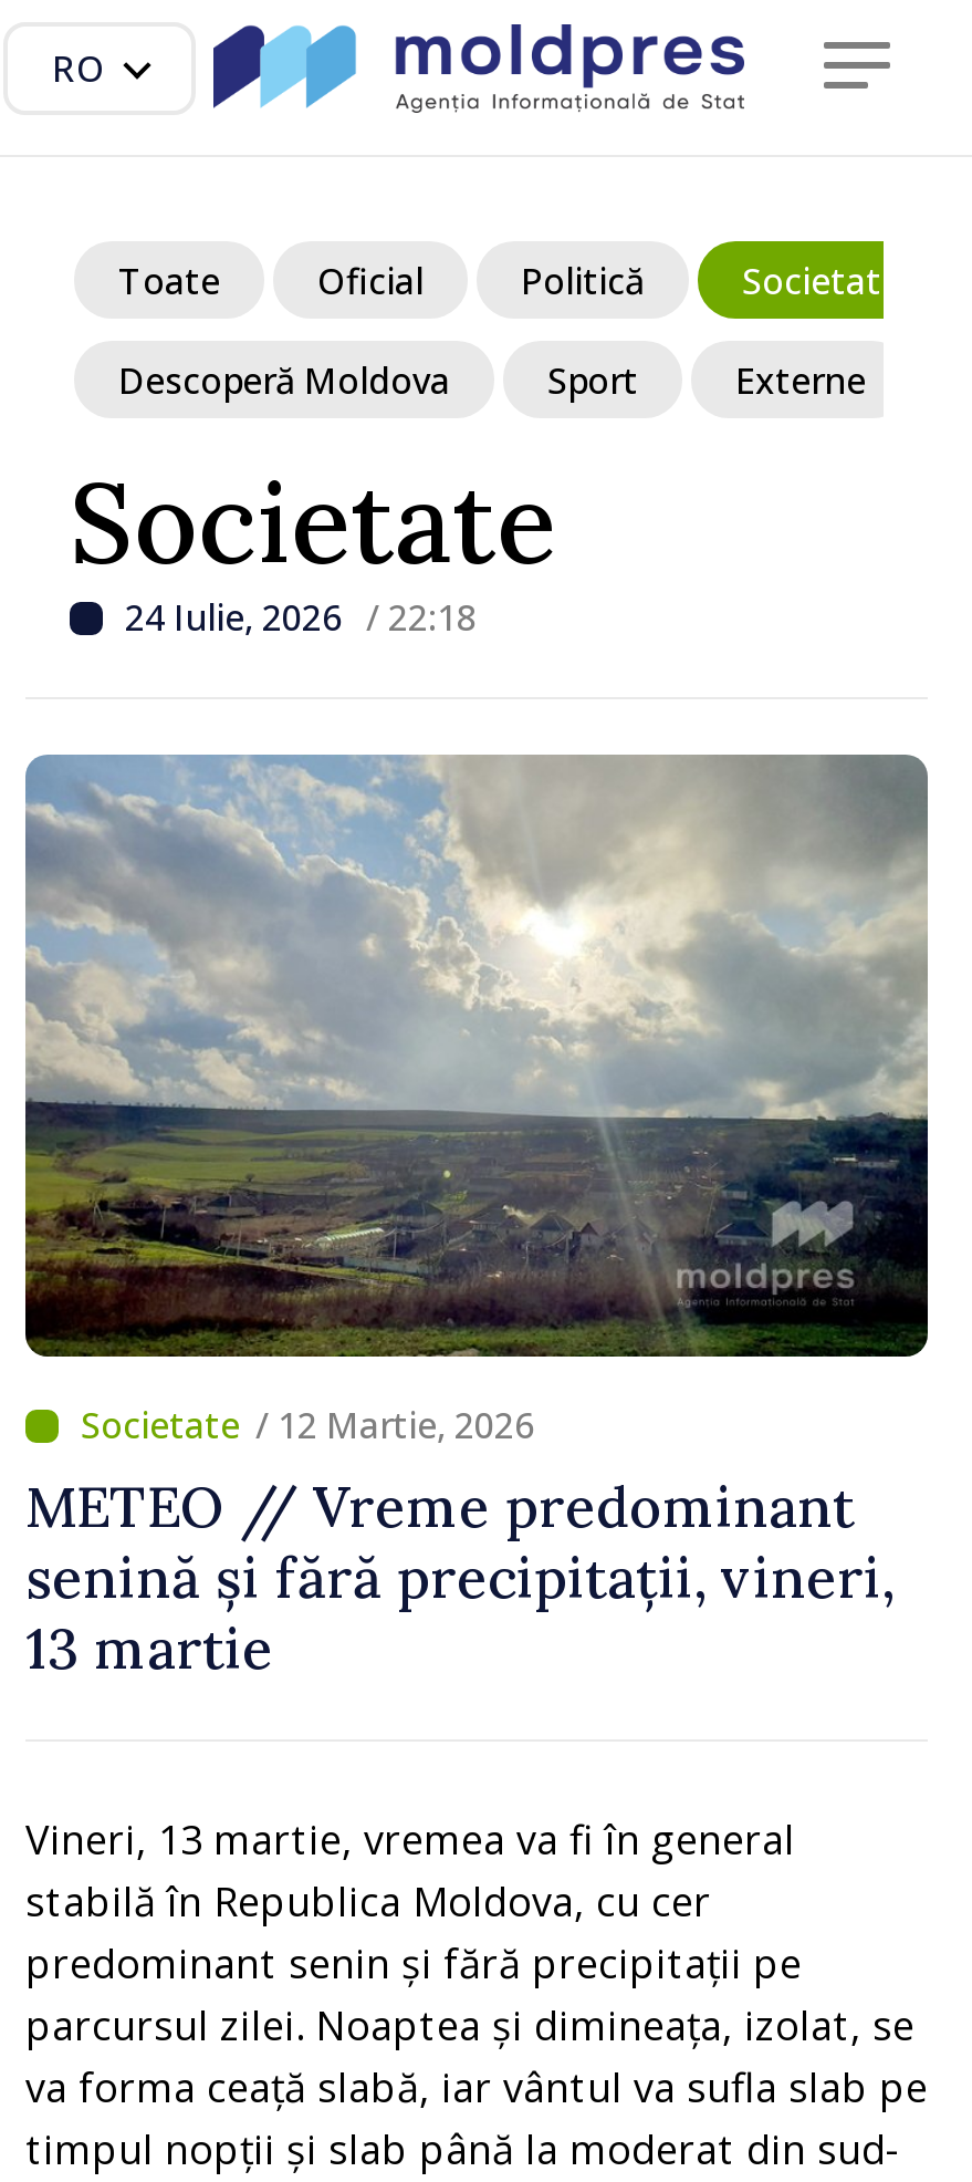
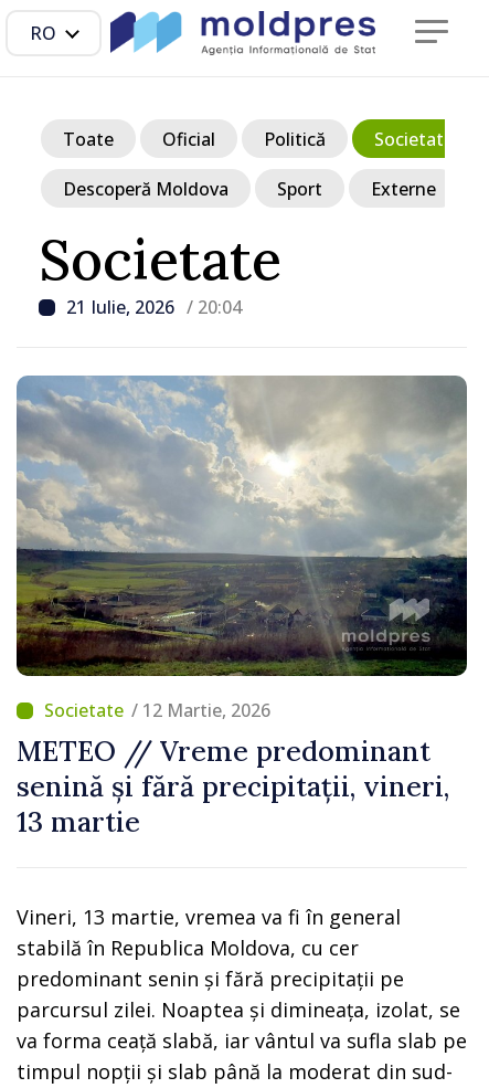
[125,593,477,642] 24 Iulie, 2026 / 22:18 -> [66,295,242,319] 21 Iulie, 2026 / 20:04

